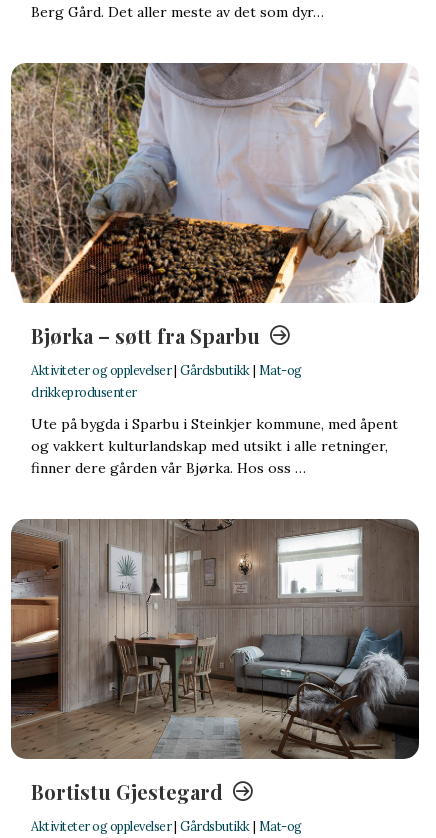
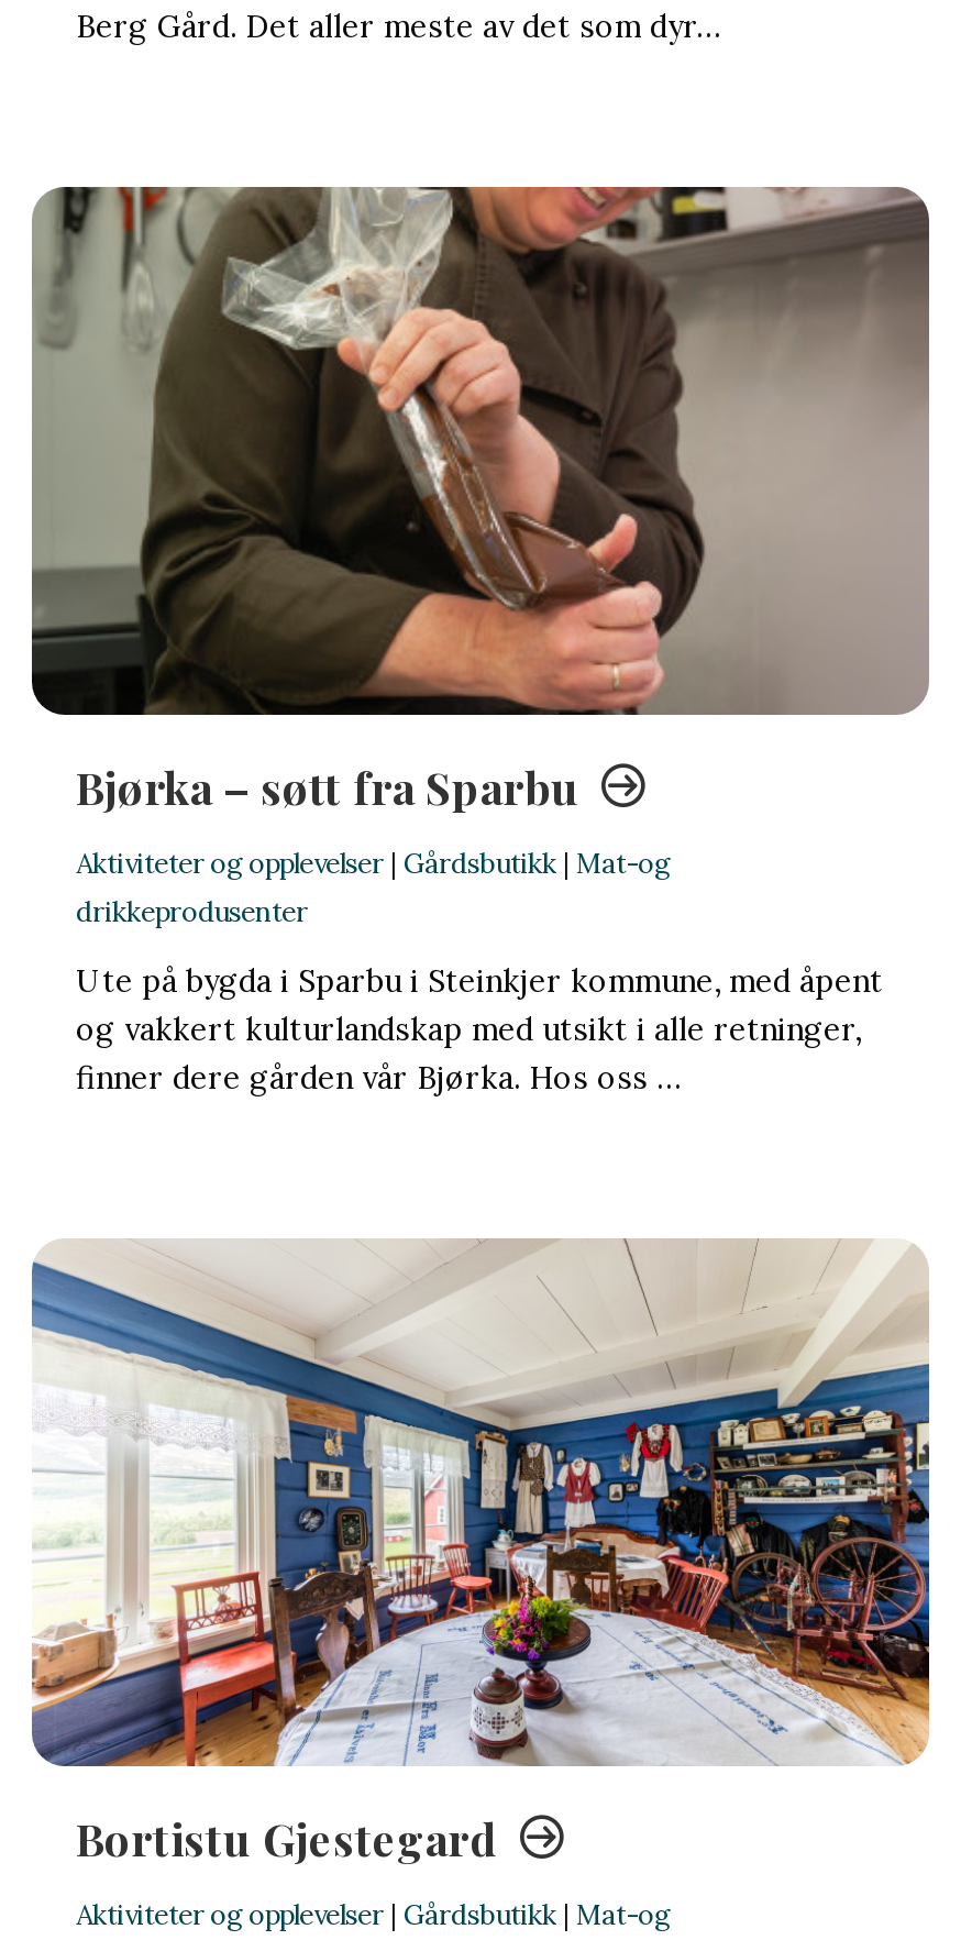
[11,62,419,304] [image] -> [30,185,931,717] [image]
[10,518,420,760] [image] -> [30,1238,931,1768] [image]

